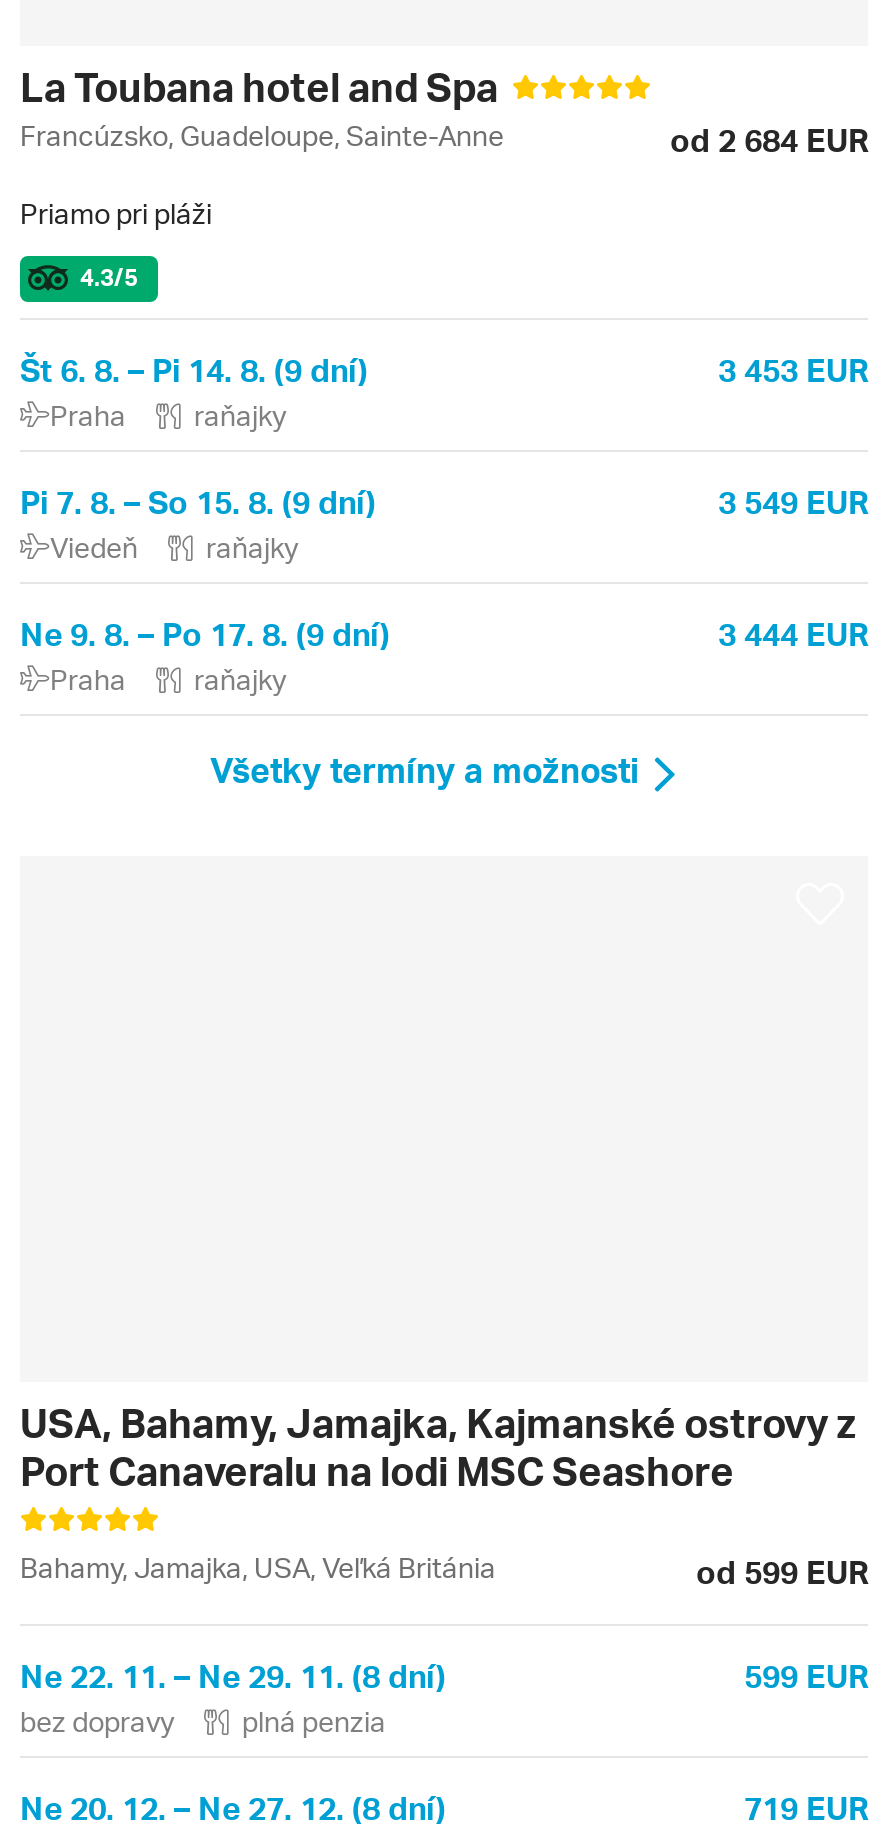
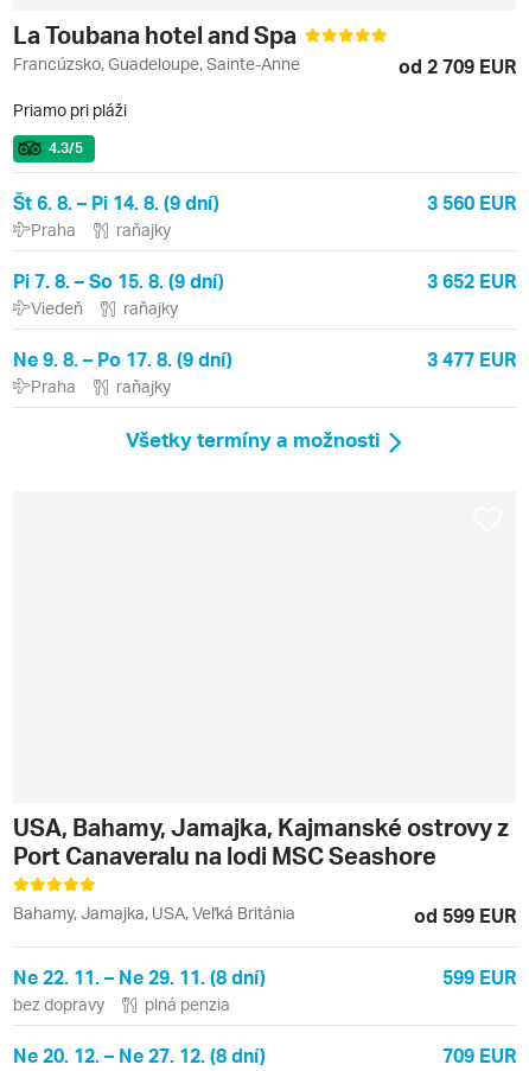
[670,118,868,160] od 2 684 EUR -> [399,53,516,78] od 2 709 EUR
[718,348,868,390] 3 453 EUR -> [427,190,516,215] 3 560 EUR
[718,480,868,522] 3 549 EUR -> [427,268,516,293] 3 652 EUR
[718,612,868,654] 3 444 EUR -> [427,346,516,371] 3 477 EUR
[744,1786,868,1828] 719 EUR -> [442,1042,516,1067] 709 EUR

